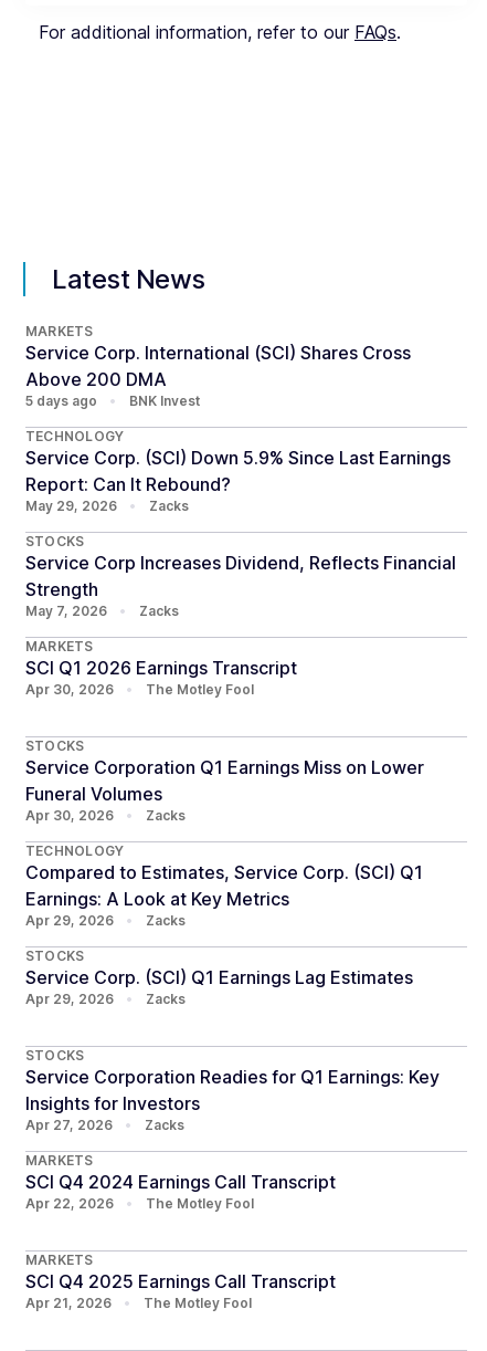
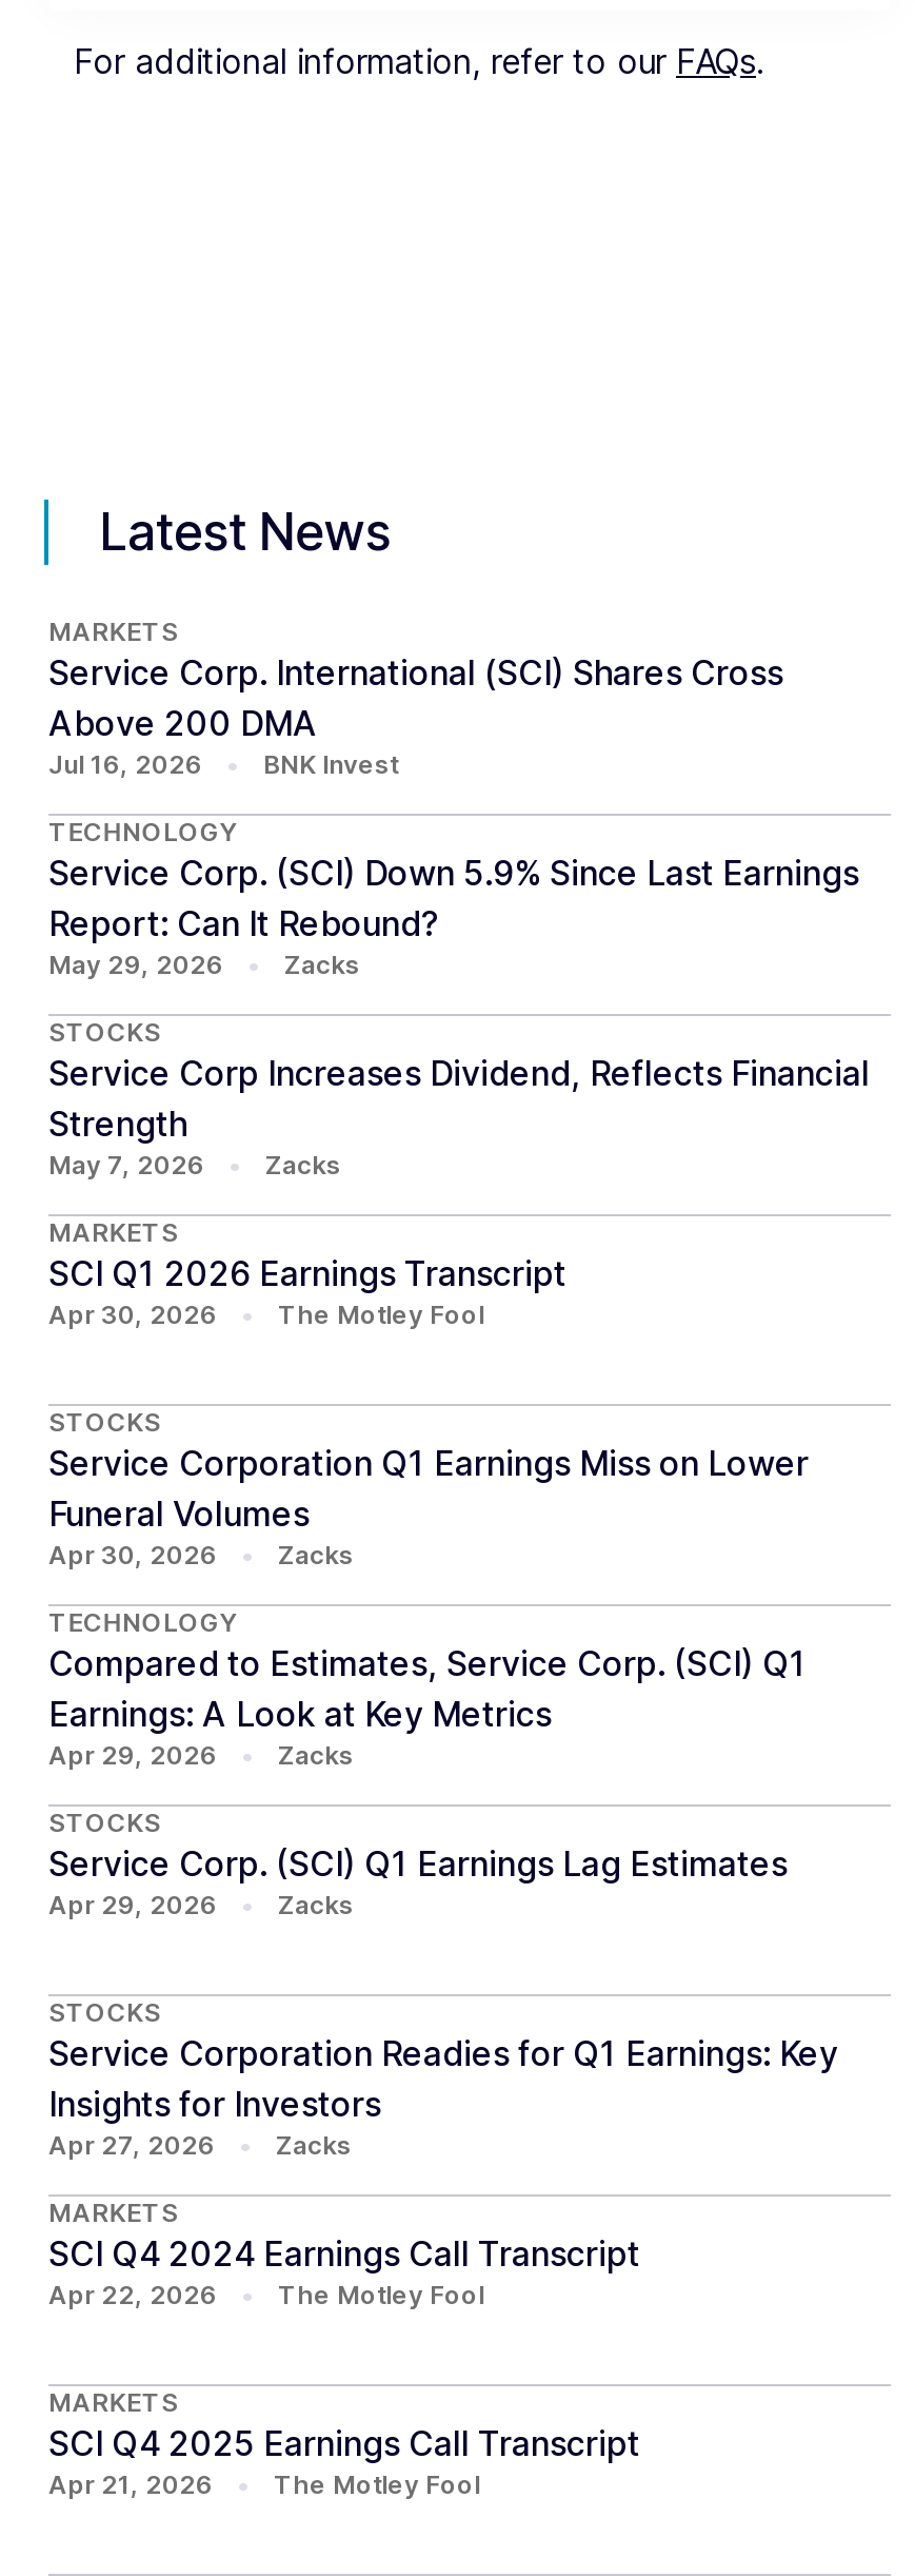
[25,392,97,409] 5 days ago -> [48,748,202,780] Jul 16, 2026

